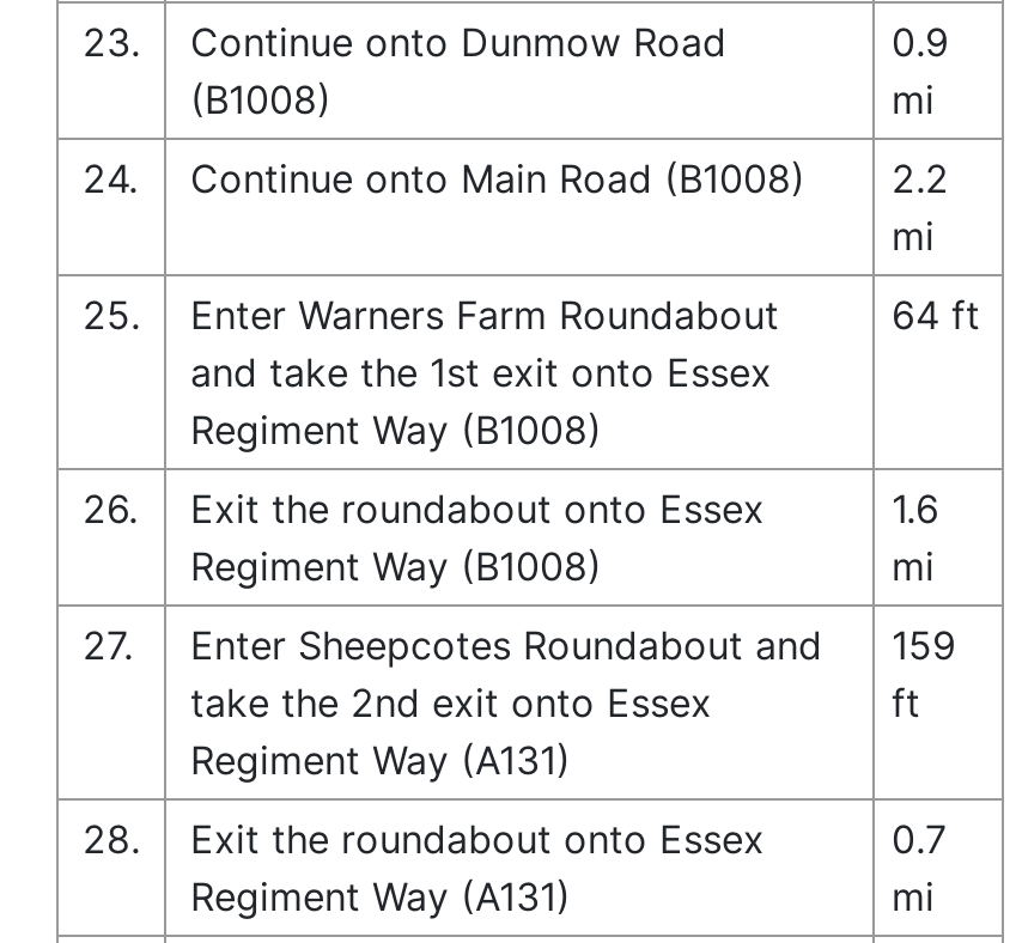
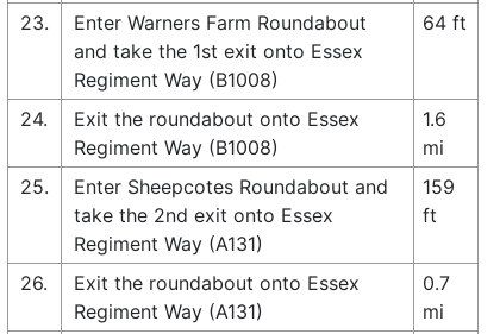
[83,17,949,338] 0.9 | mi | 24. | Continue onto Main Road (B1008) | 2.2 | mi | 25. -> none
[190,17,726,123] Continue onto Dunmow Road | (B1008) -> none
[83,484,765,532] 26. Exit the roundabout onto Essex -> [20,107,360,131] 24. Exit the roundabout onto Essex
[83,621,956,668] 27. Enter Sheepcotes Roundabout and 159 -> [20,174,455,198] 25. Enter Sheepcotes Roundabout and 159
[83,814,765,862] 28. Exit the roundabout onto Essex -> [20,271,360,295] 26. Exit the roundabout onto Essex

